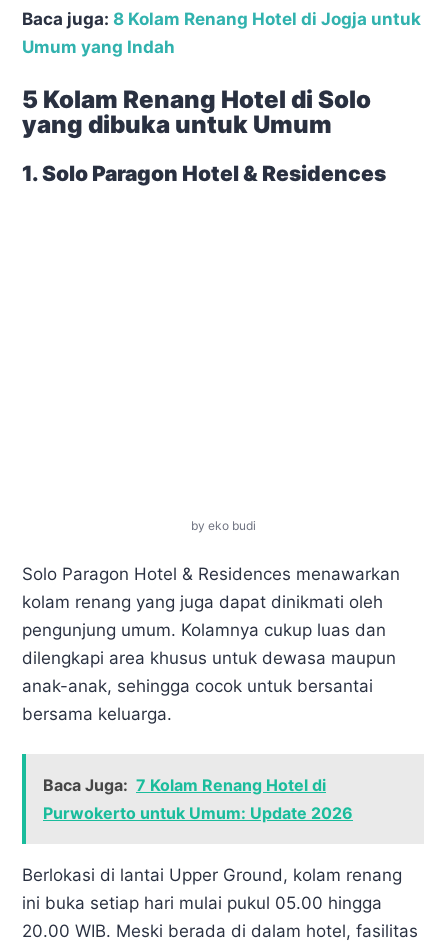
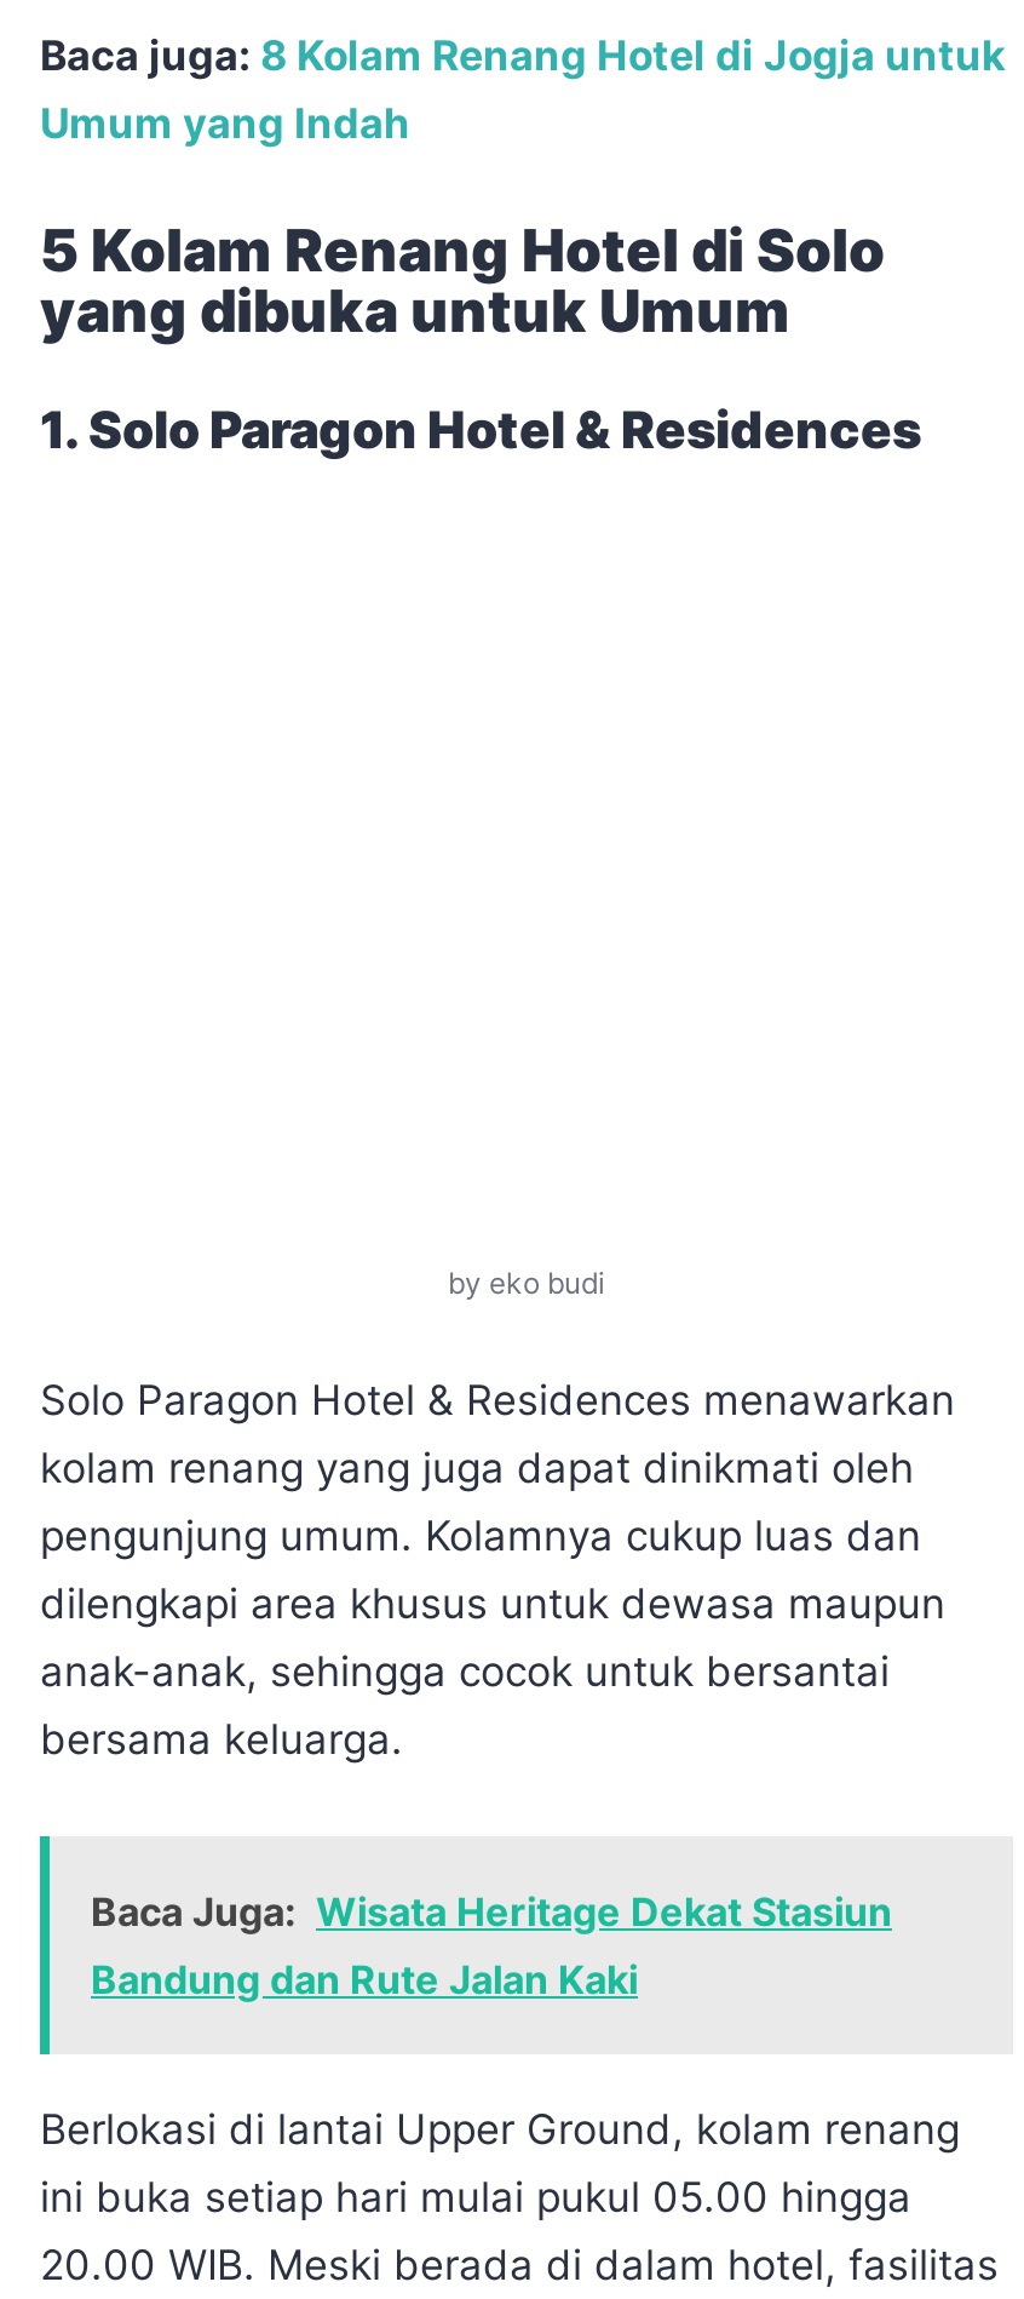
[43,775,353,823] Baca Juga: 7 Kolam Renang Hotel di | Purwokerto untuk Umum: Update 2026 -> [91,1887,892,2003] Baca Juga: Wisata Heritage Dekat Stasiun | Bandung dan Rute Jalan Kaki

